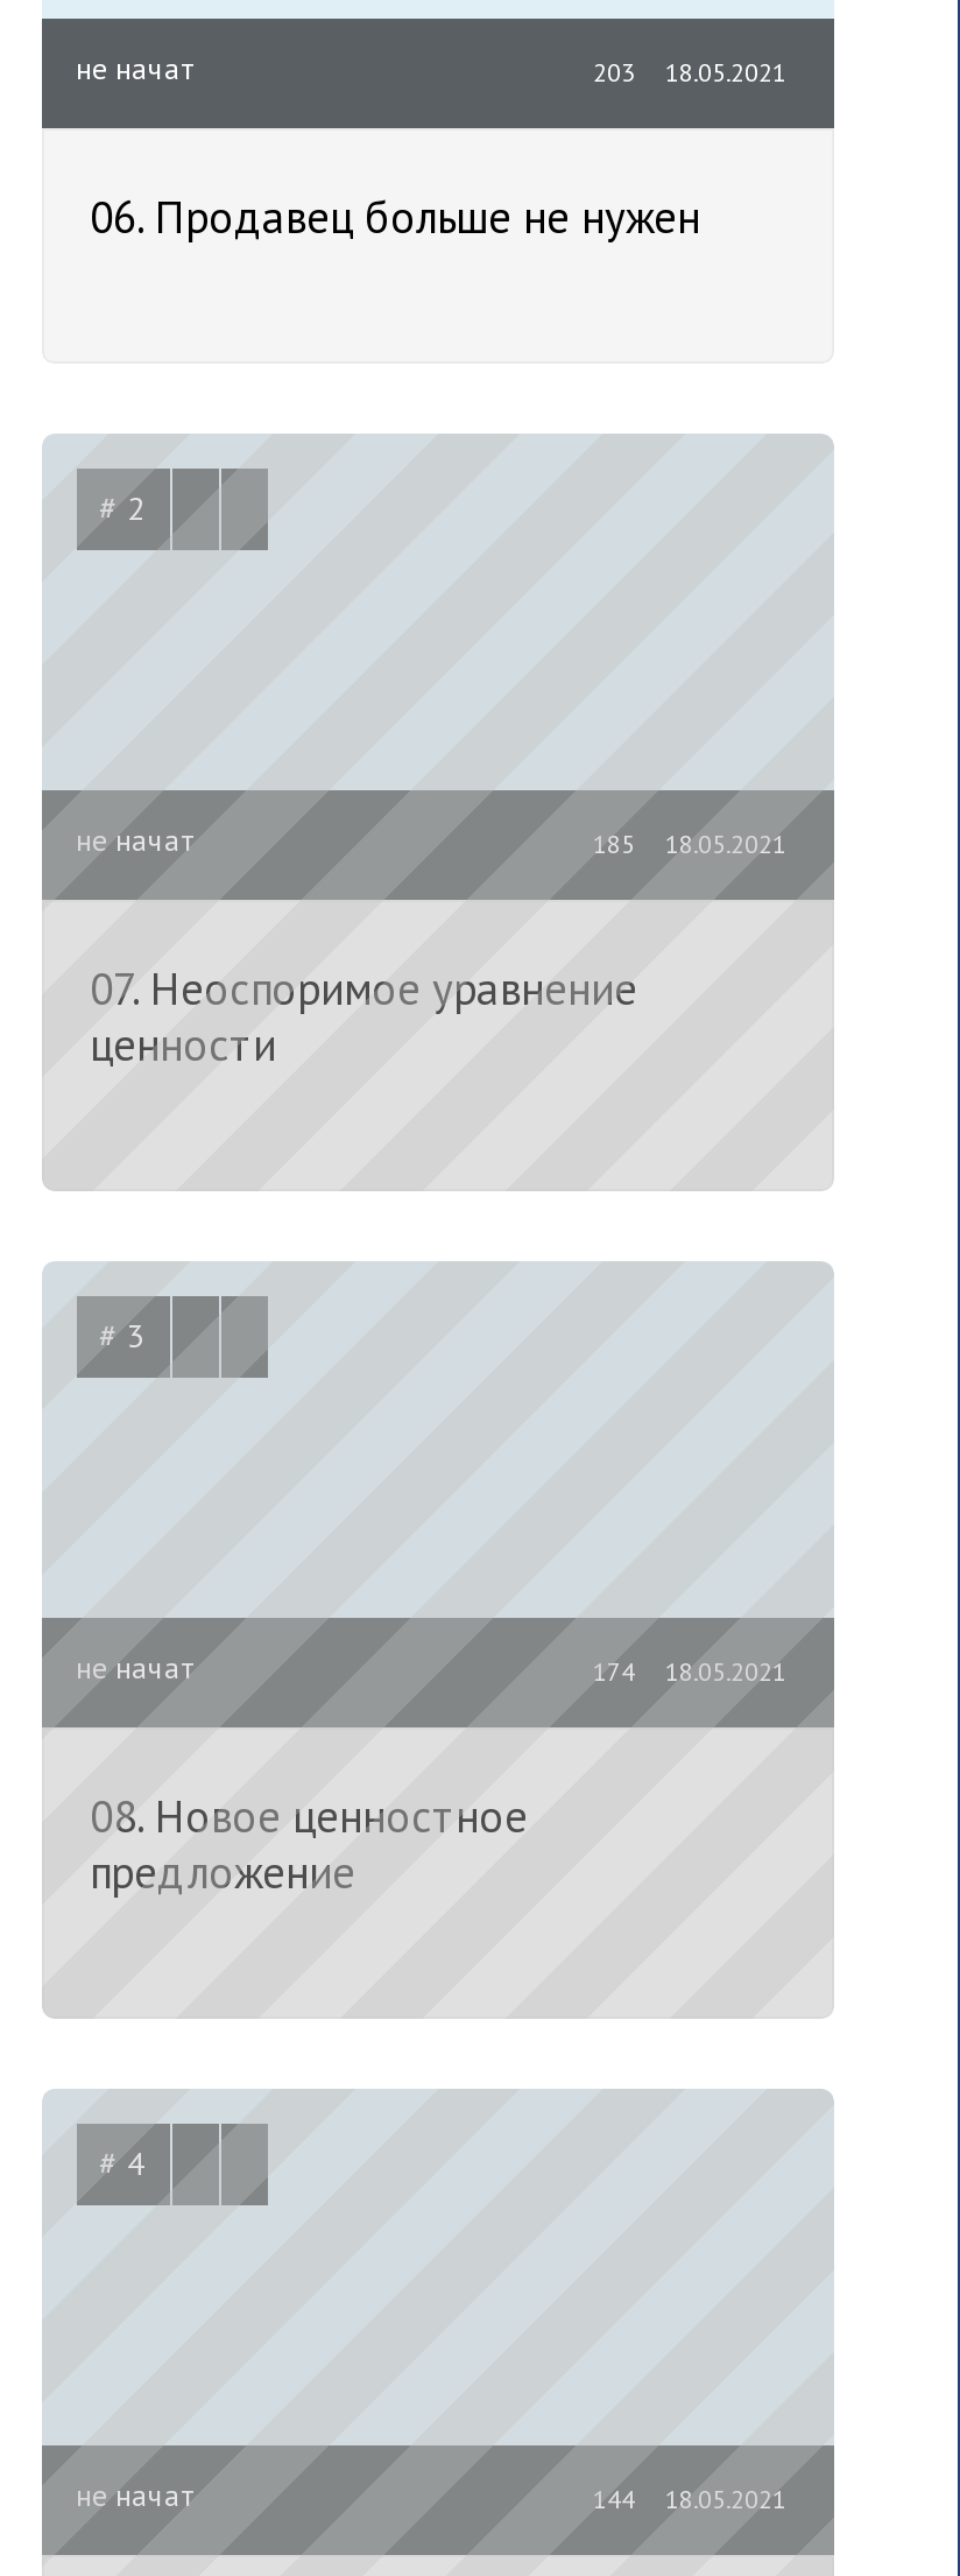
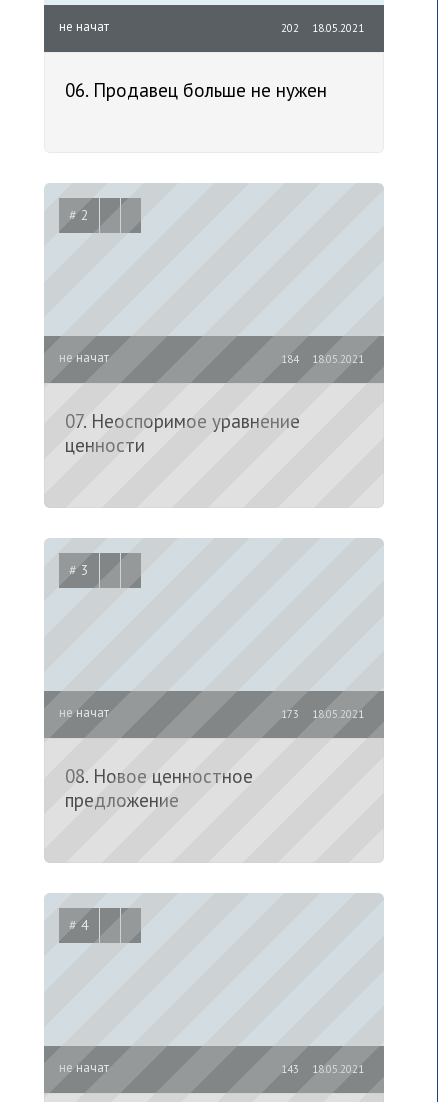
[593,56,786,89] 203 18.05.2021 -> [280,21,363,35] 202 18.05.2021
[593,828,786,860] 185 18.05.2021 -> [280,352,363,366] 184 18.05.2021
[593,1655,786,1688] 174 18.05.2021 -> [280,707,363,721] 173 18.05.2021
[593,2483,786,2515] 144 18.05.2021 -> [280,1062,363,1076] 143 18.05.2021

